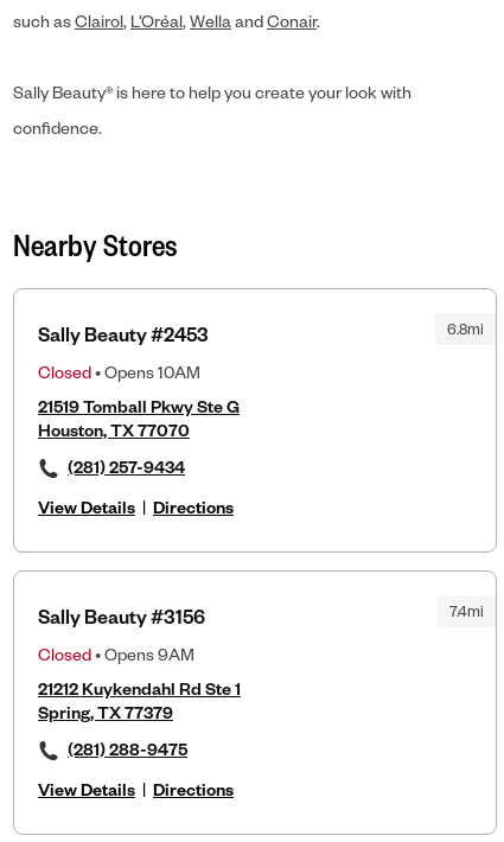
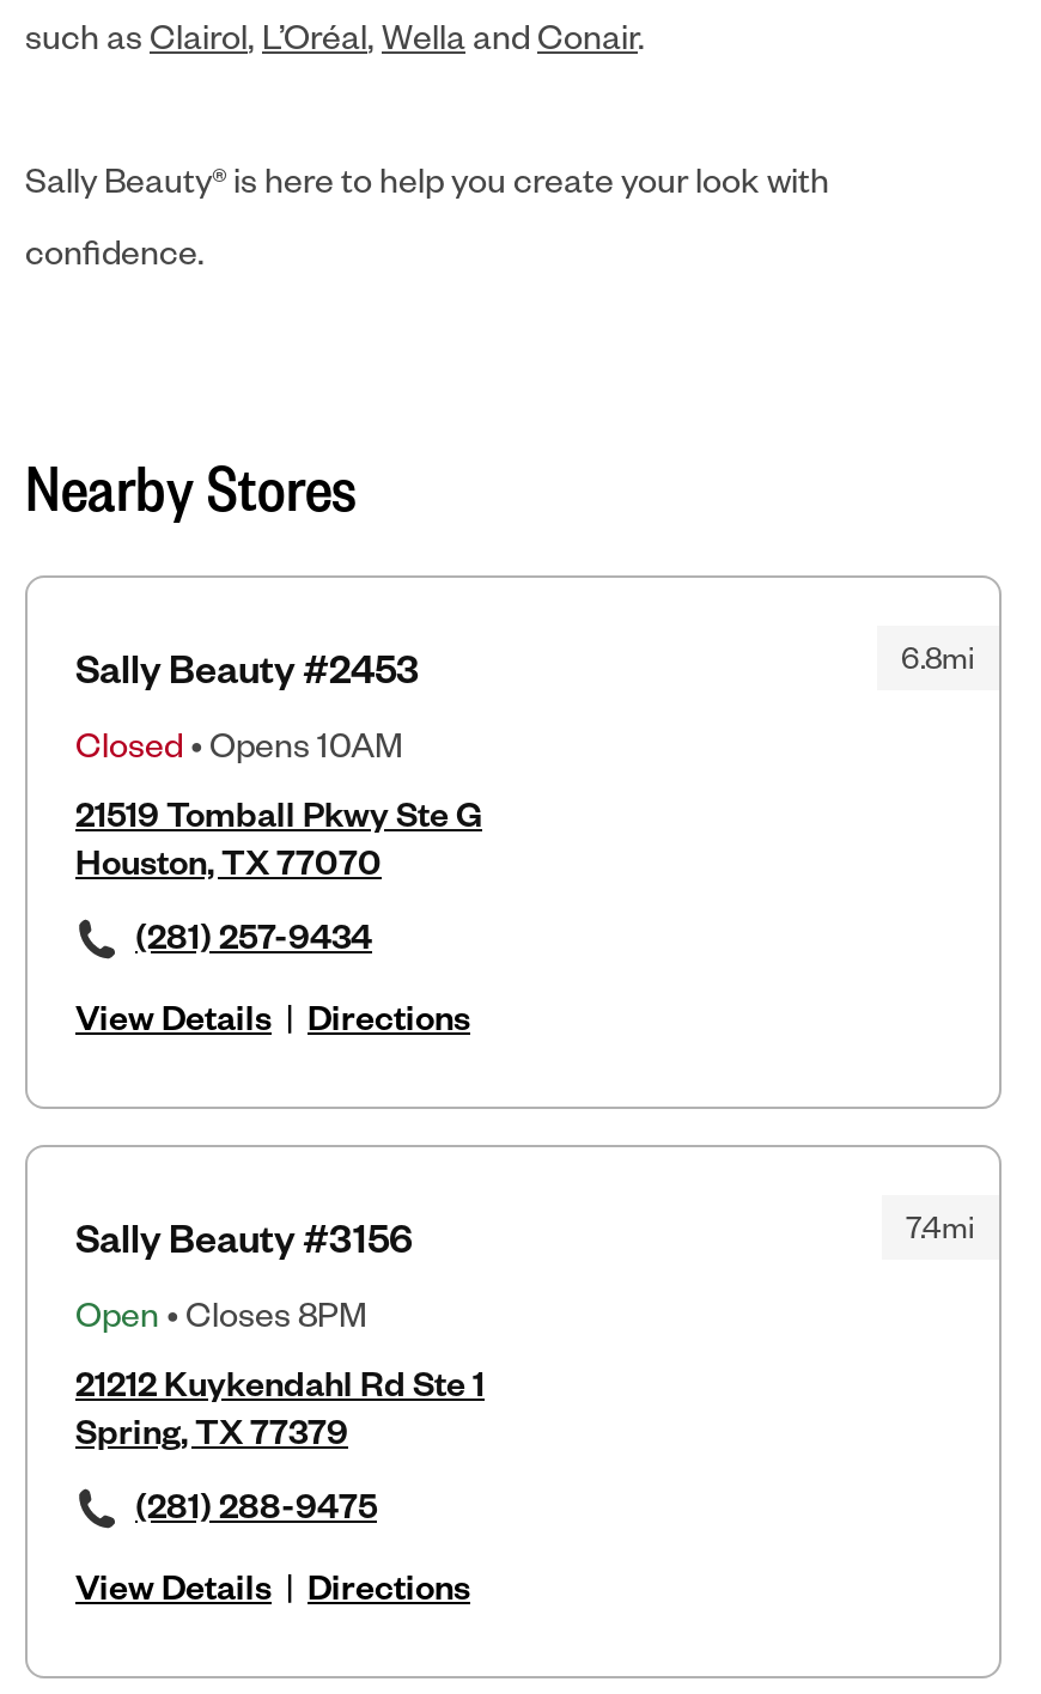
[38,643,194,665] Closed • Opens 9AM -> [75,1291,367,1336] Open • Closes 8PM

